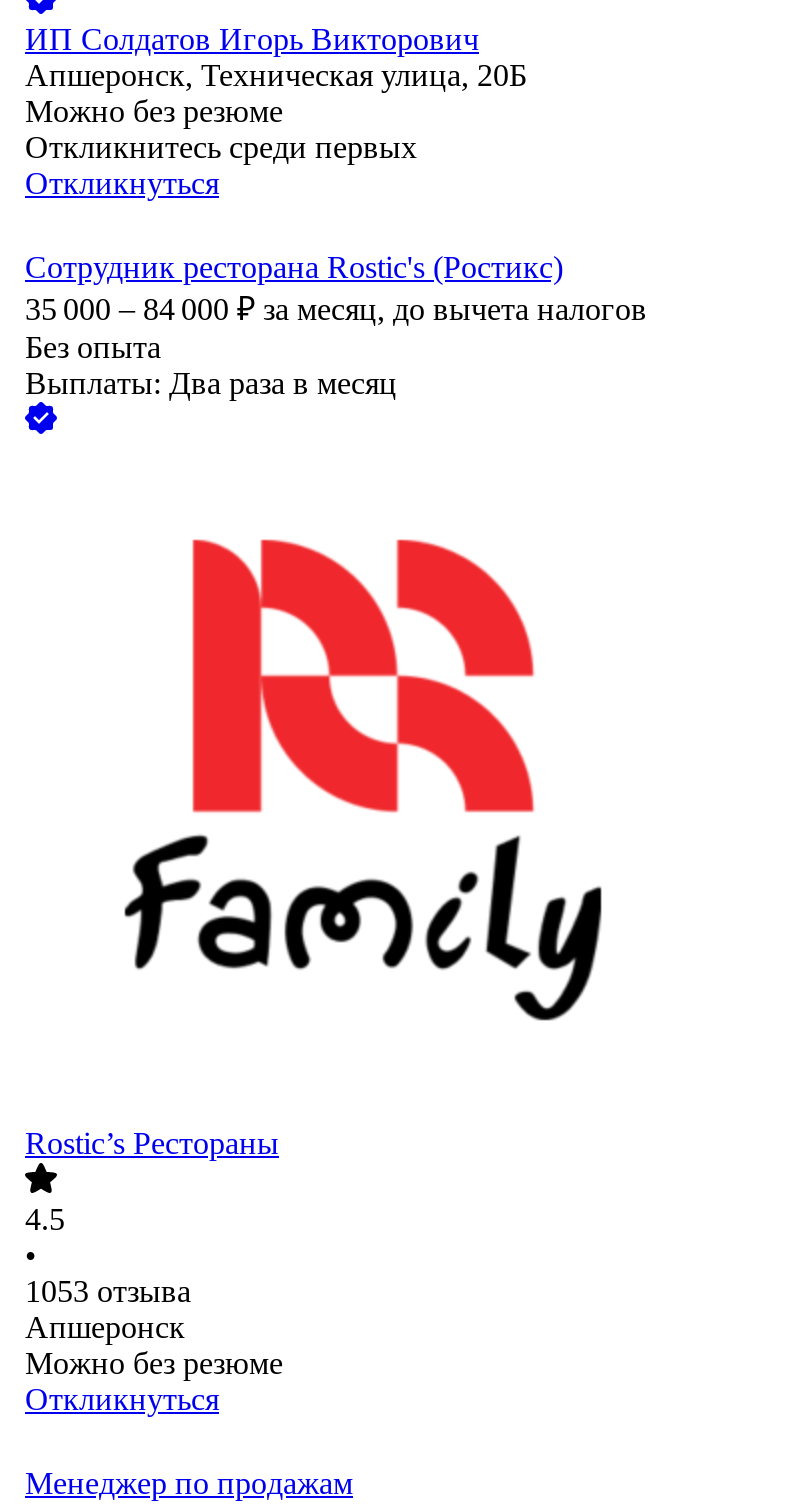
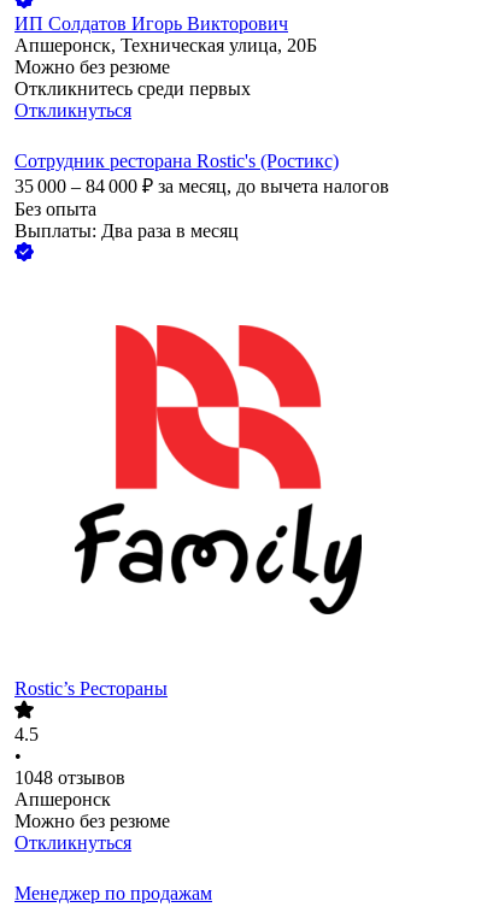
[25,1275,191,1309] 1053 отзыва -> [14,768,125,788] 1048 отзывов

